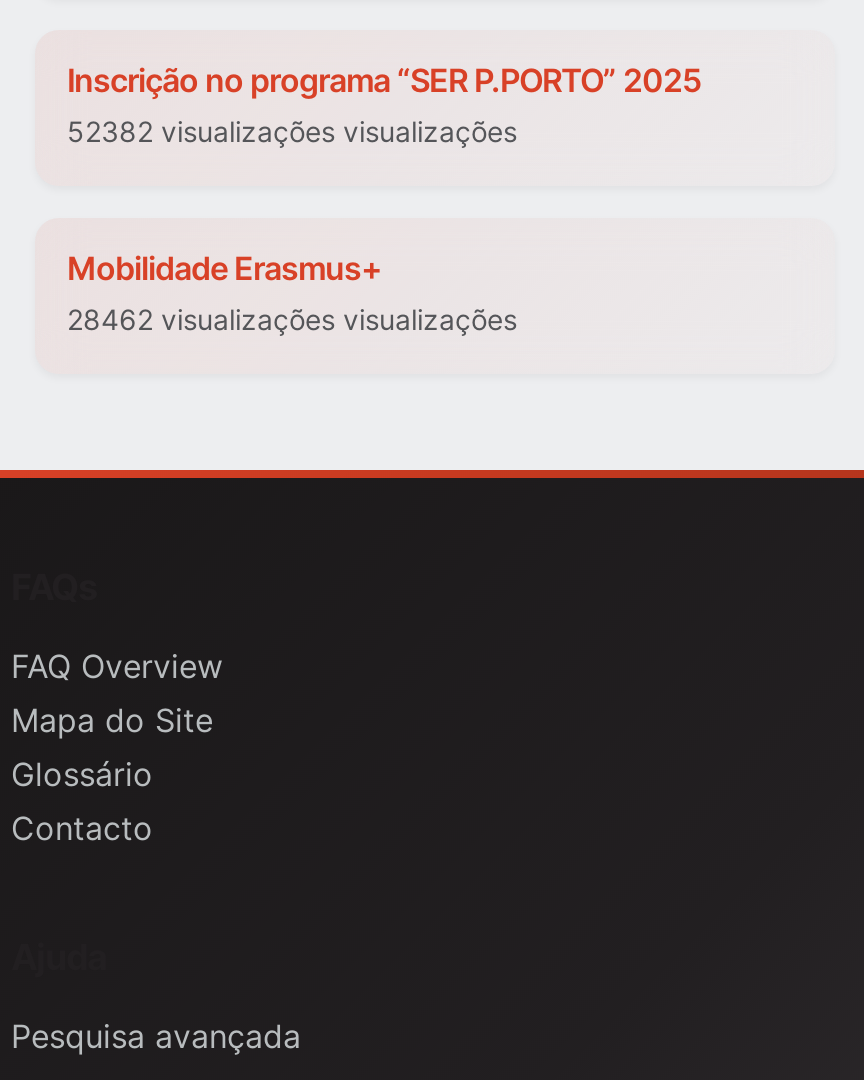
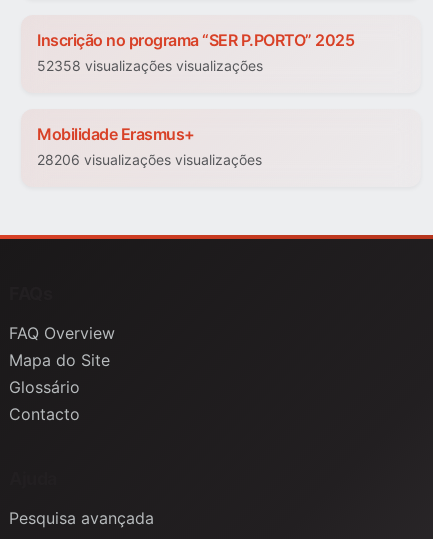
[67,115,517,149] 52382 visualizações visualizações -> [37,57,263,74] 52358 visualizações visualizações
[67,303,517,337] 28462 visualizações visualizações -> [37,151,262,168] 28206 visualizações visualizações

